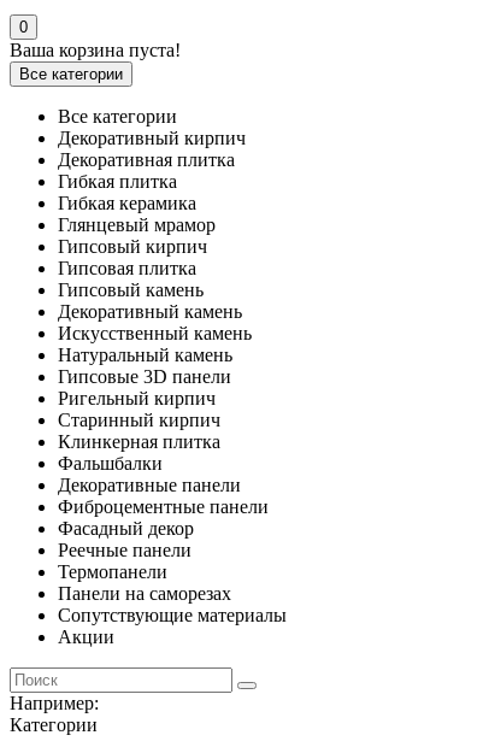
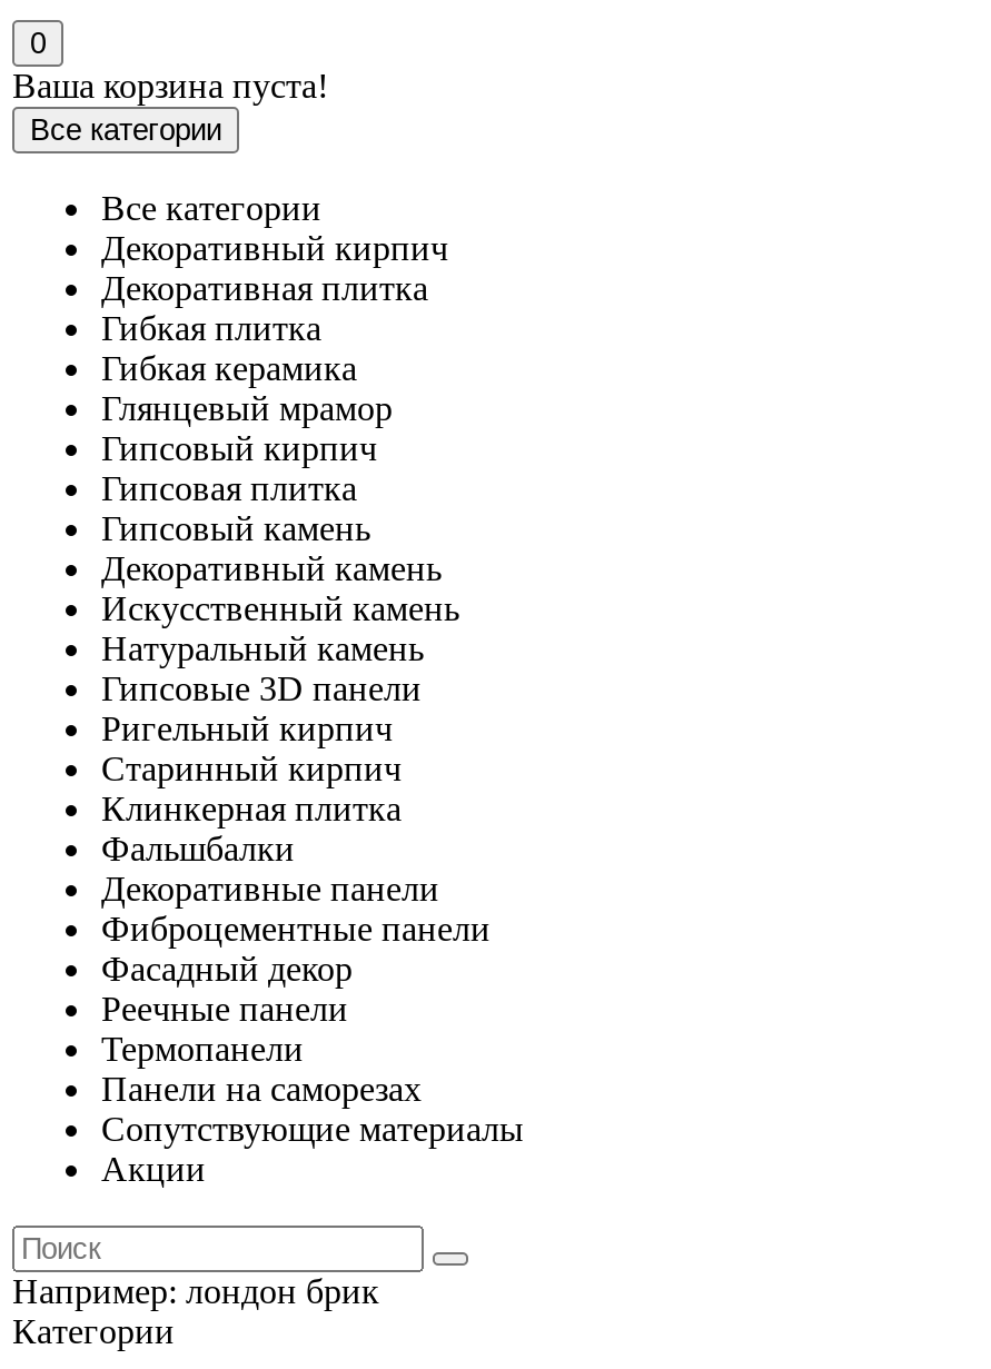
[10,693,99,713] Например: -> [12,1272,379,1310] Например:лондон брик

